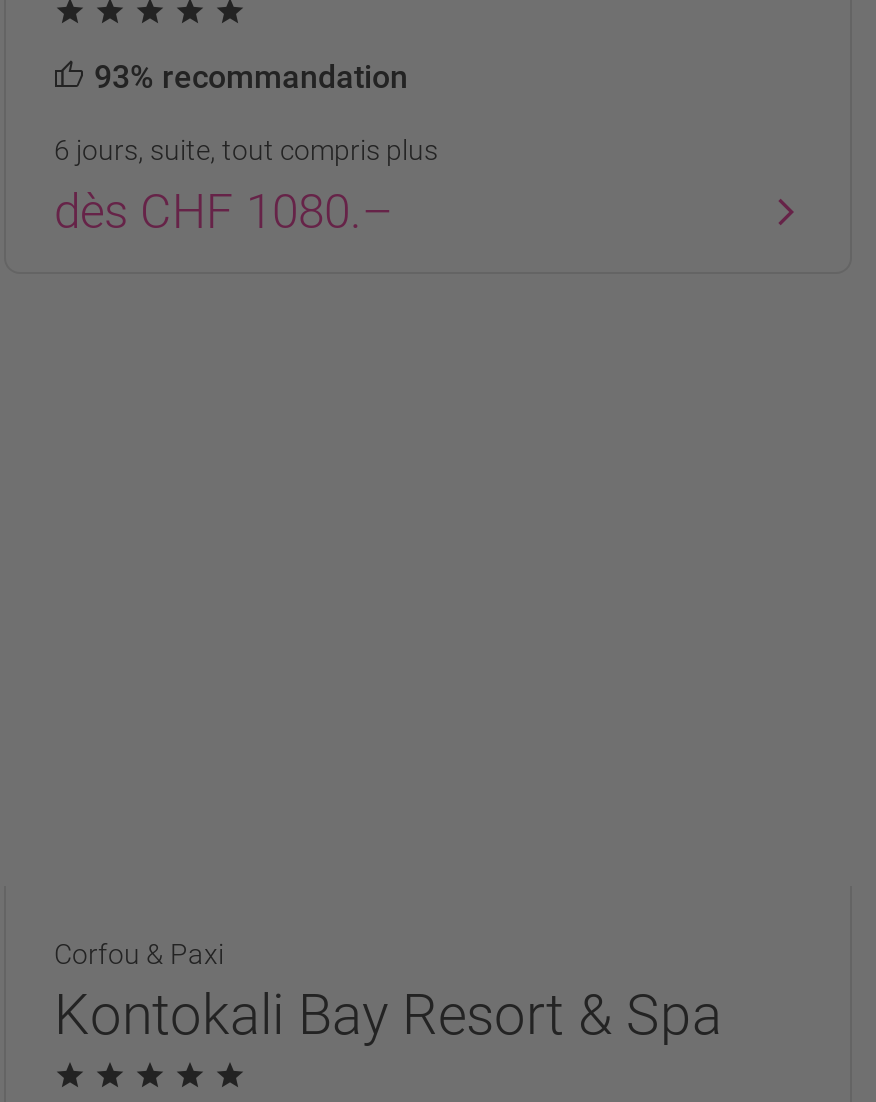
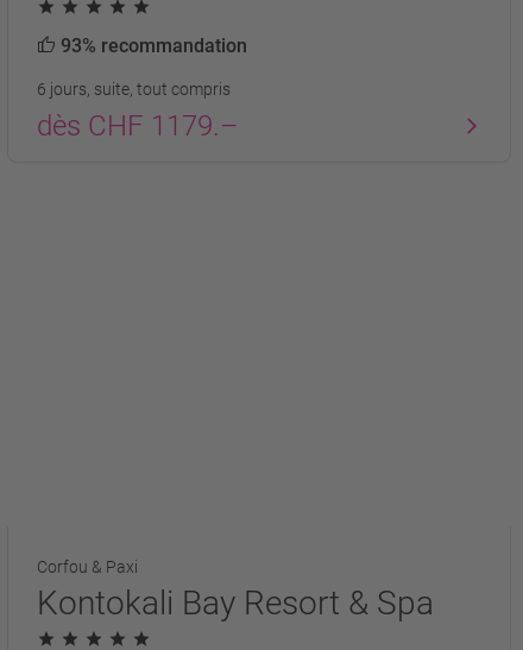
[54,133,438,239] 6 jours, suite, tout compris plus | dès CHF 1080.– -> [37,79,239,142] 6 jours, suite, tout compris | dès CHF 1179.–

